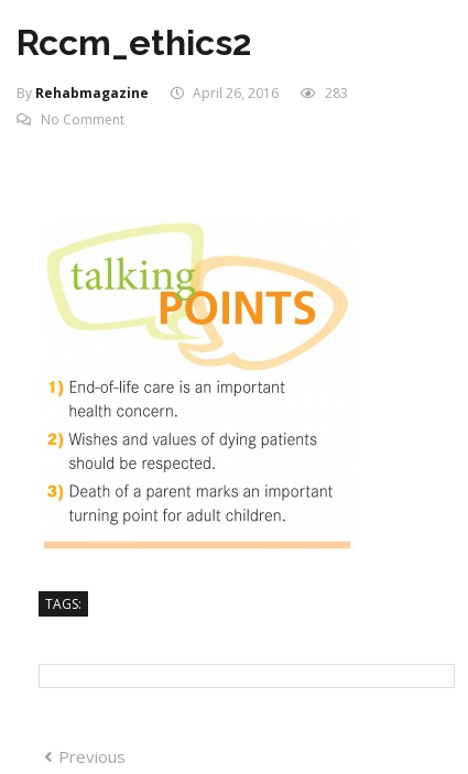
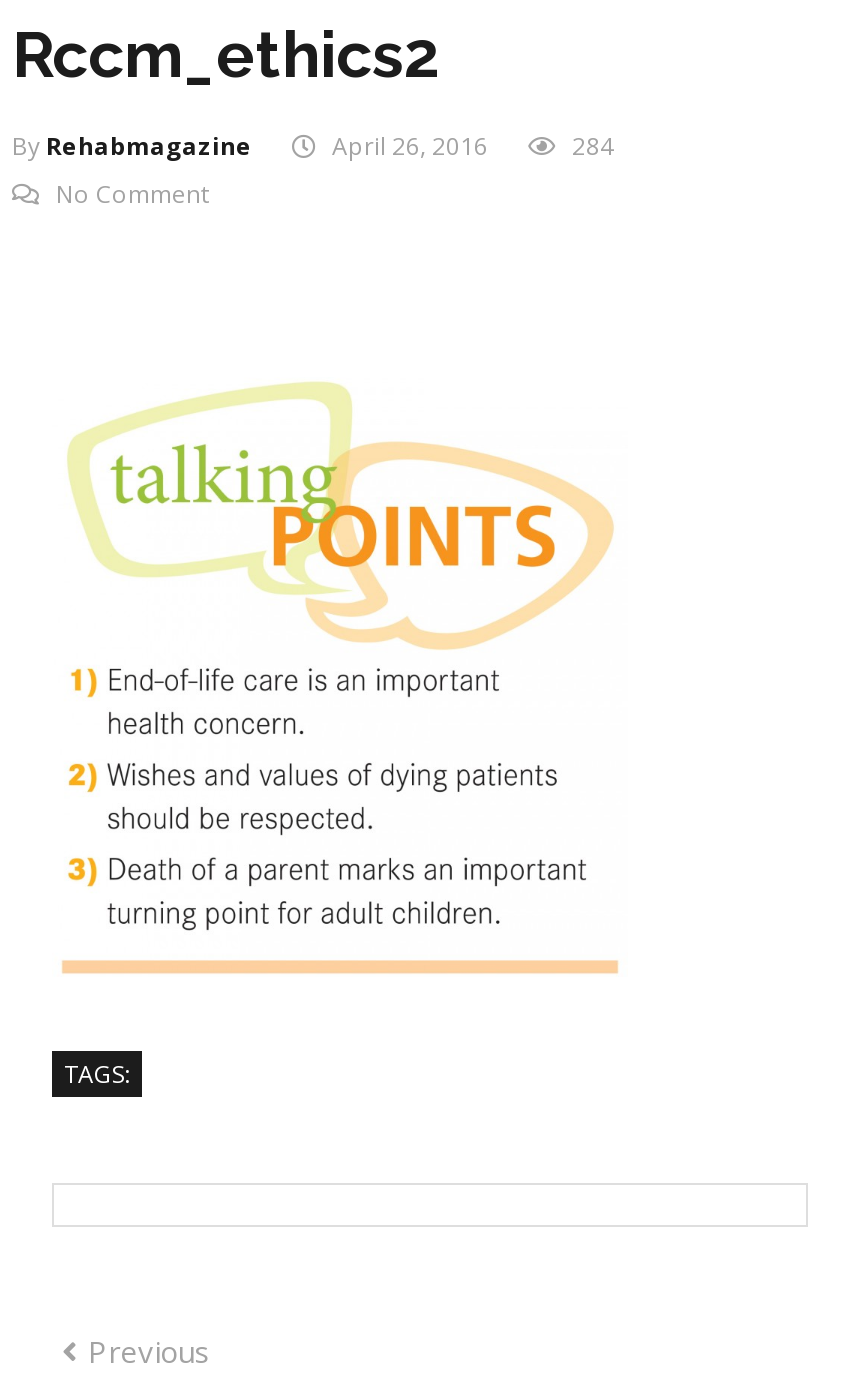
[322,84,348,102] 283 -> [566,129,614,163] 284

